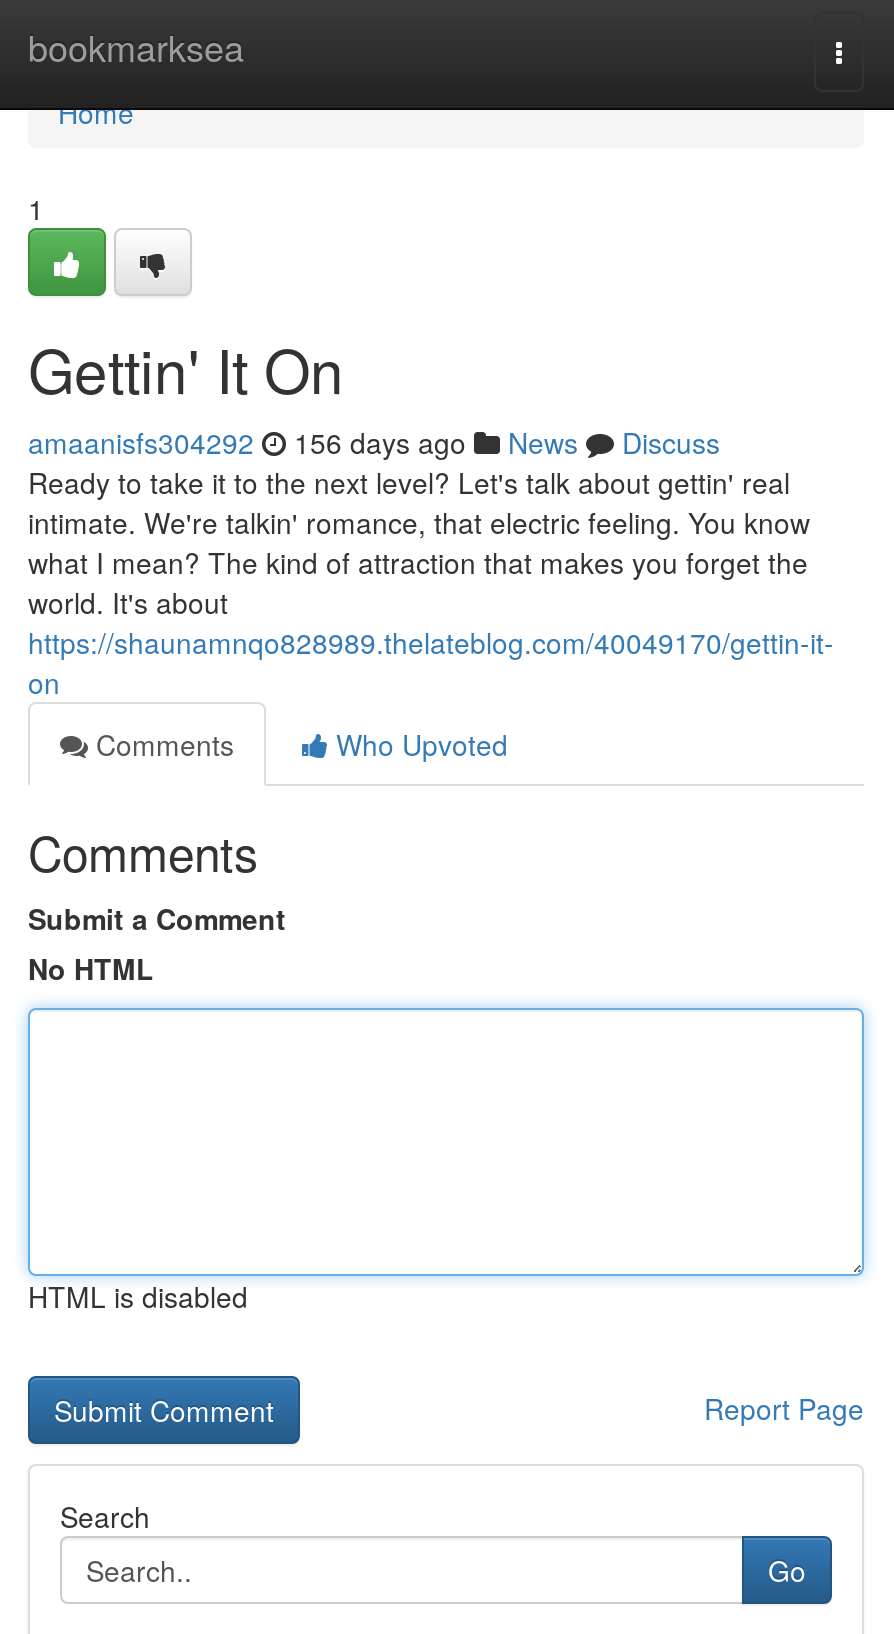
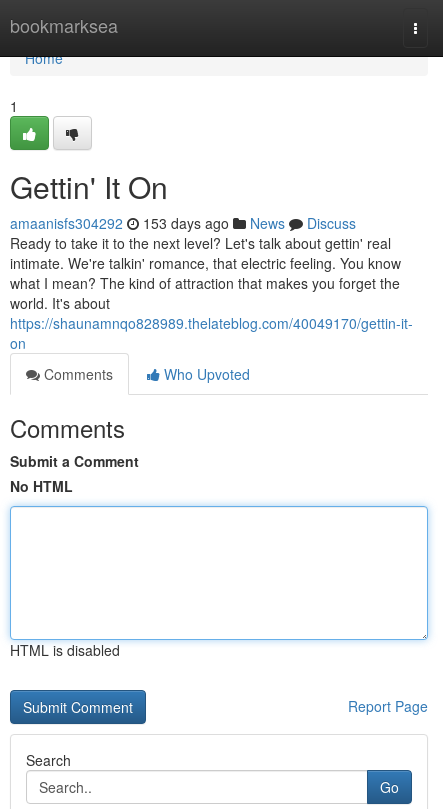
[28,422,720,462] amaanisfs304292 156 days ago News Discuss -> [10,213,356,233] amaanisfs304292 153 days ago News Discuss

